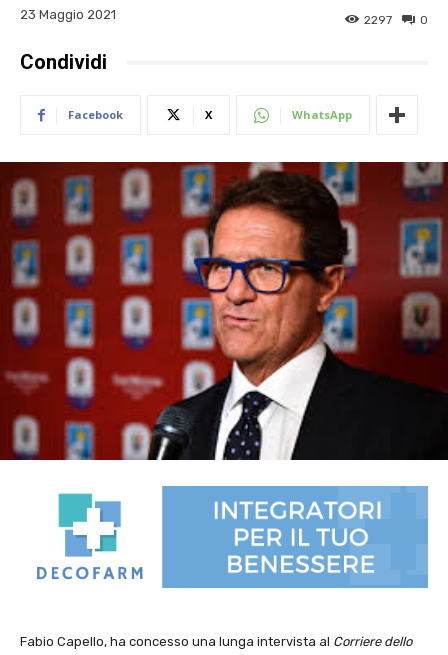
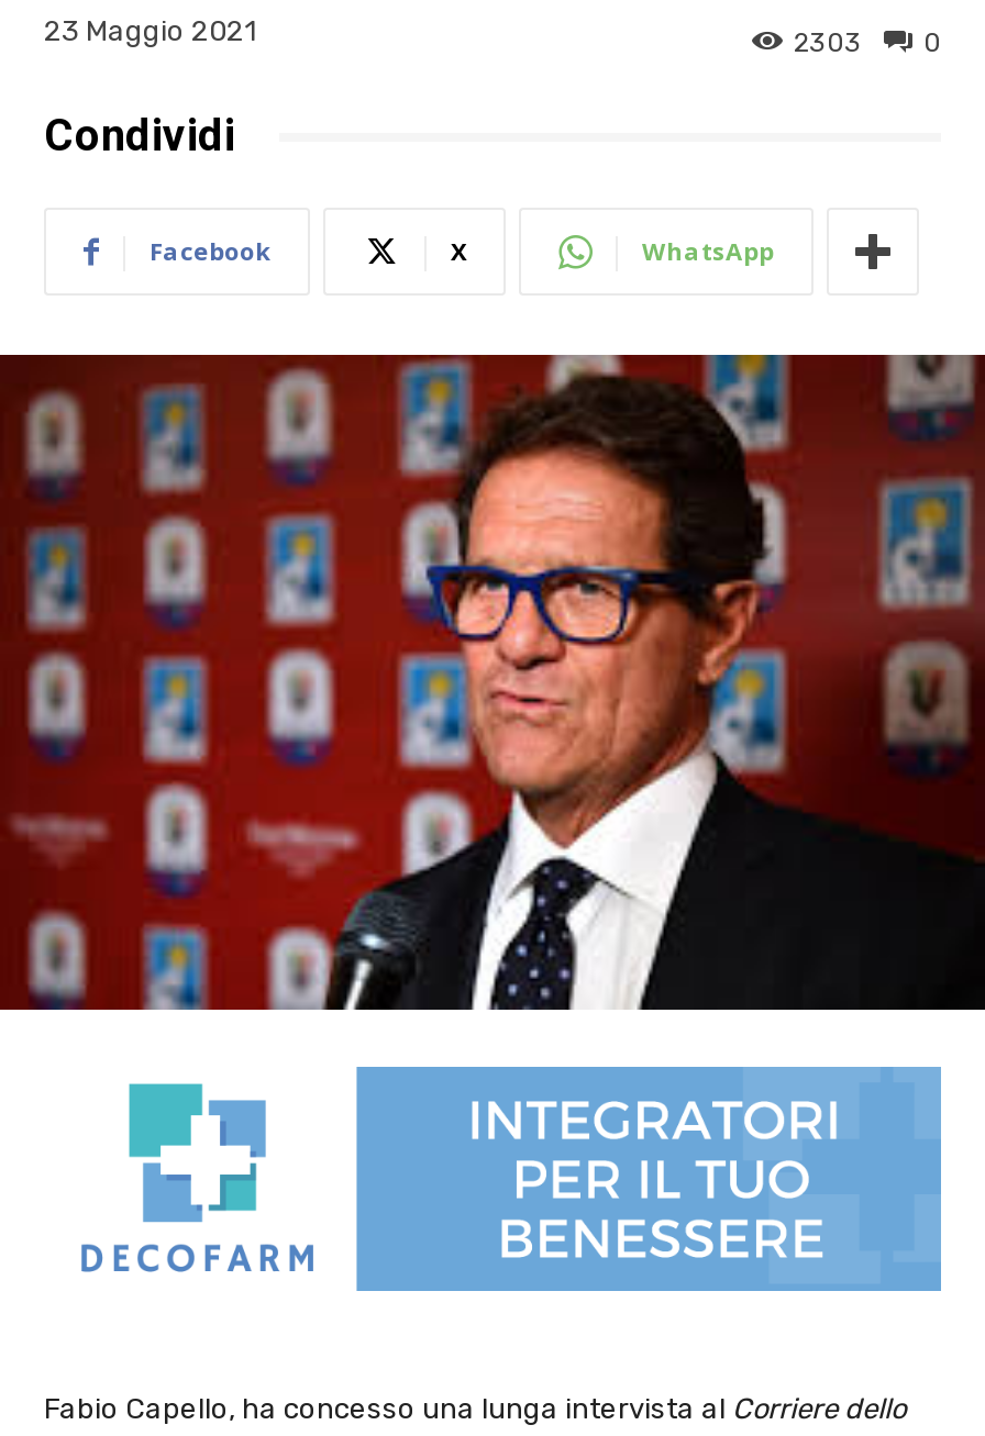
[364,13,428,27] 2297 0 -> [794,28,941,59] 2303 0

